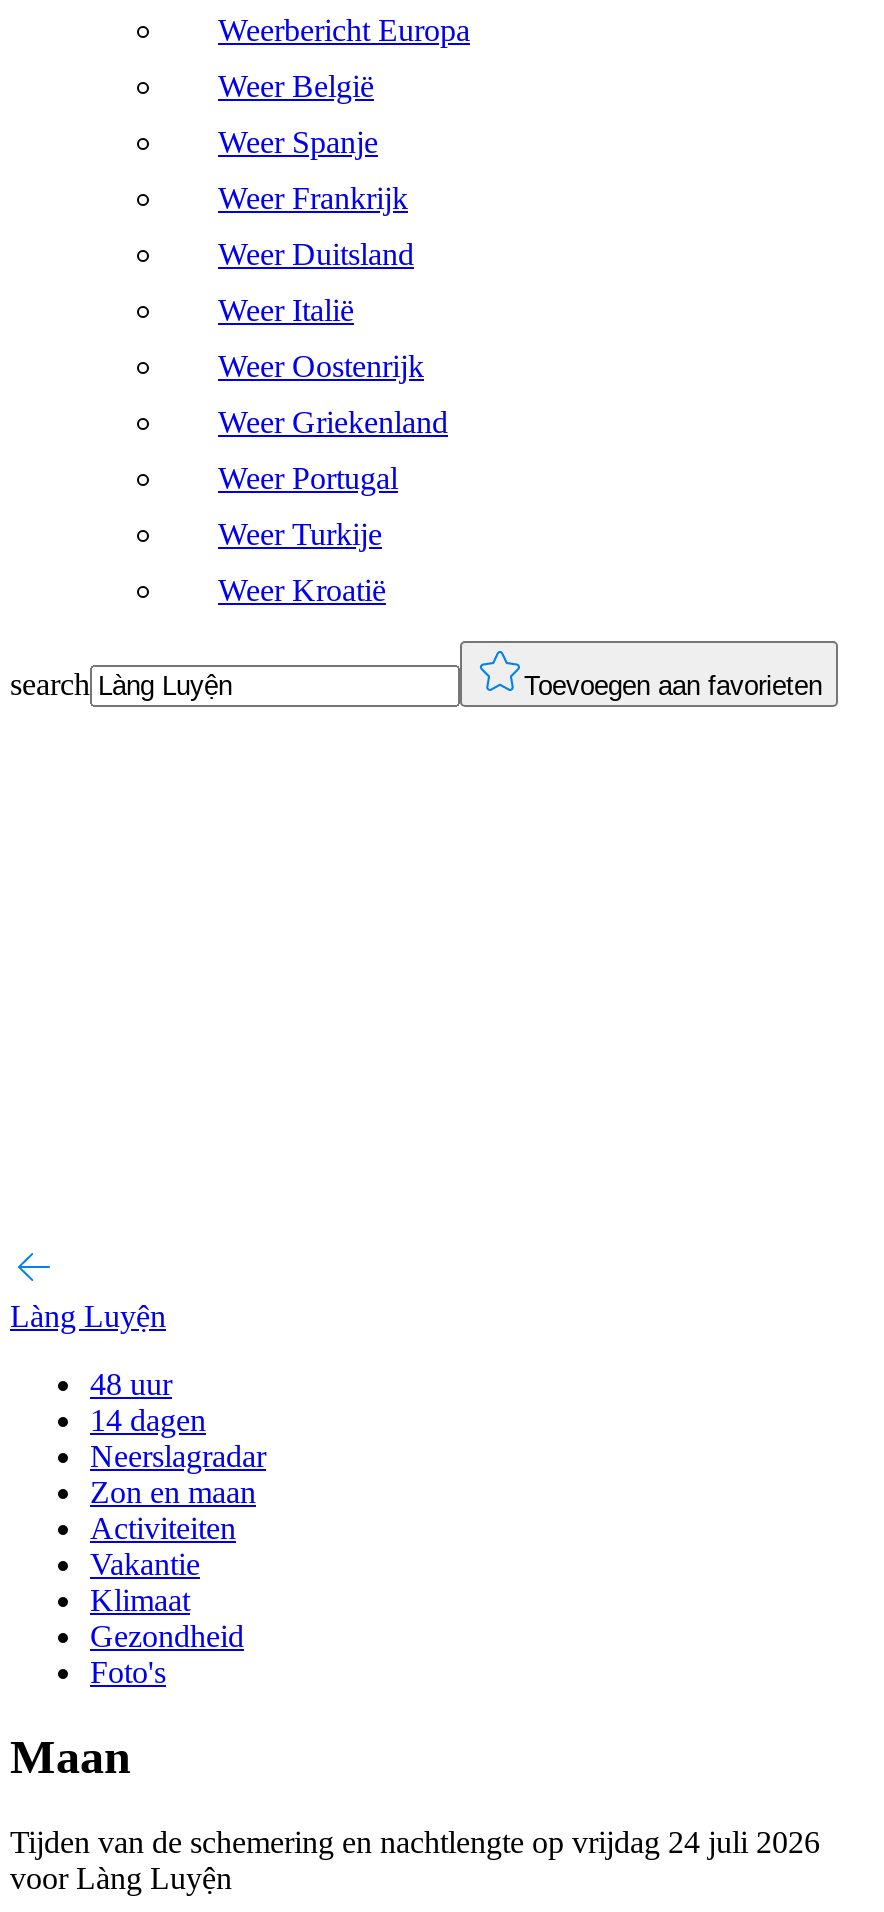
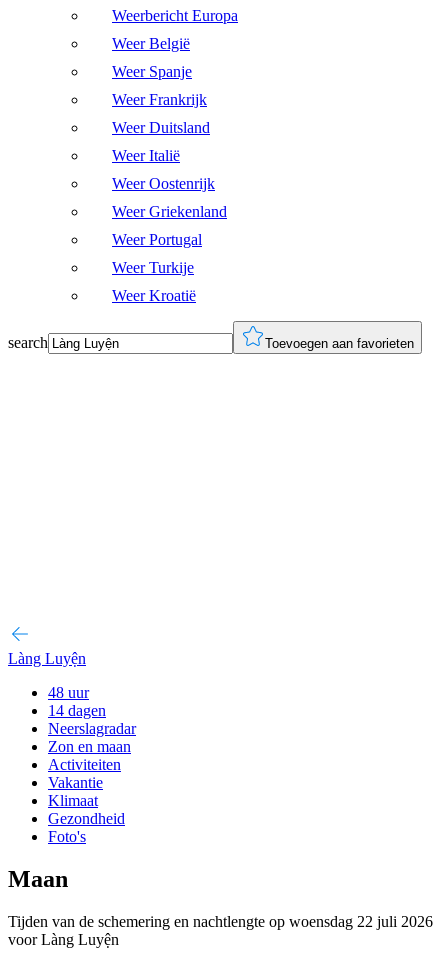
[10,1825,820,1859] Tijden van de schemering en nachtlengte op vrijdag 24 juli 2026 -> [8,913,433,930] Tijden van de schemering en nachtlengte op woensdag 22 juli 2026

